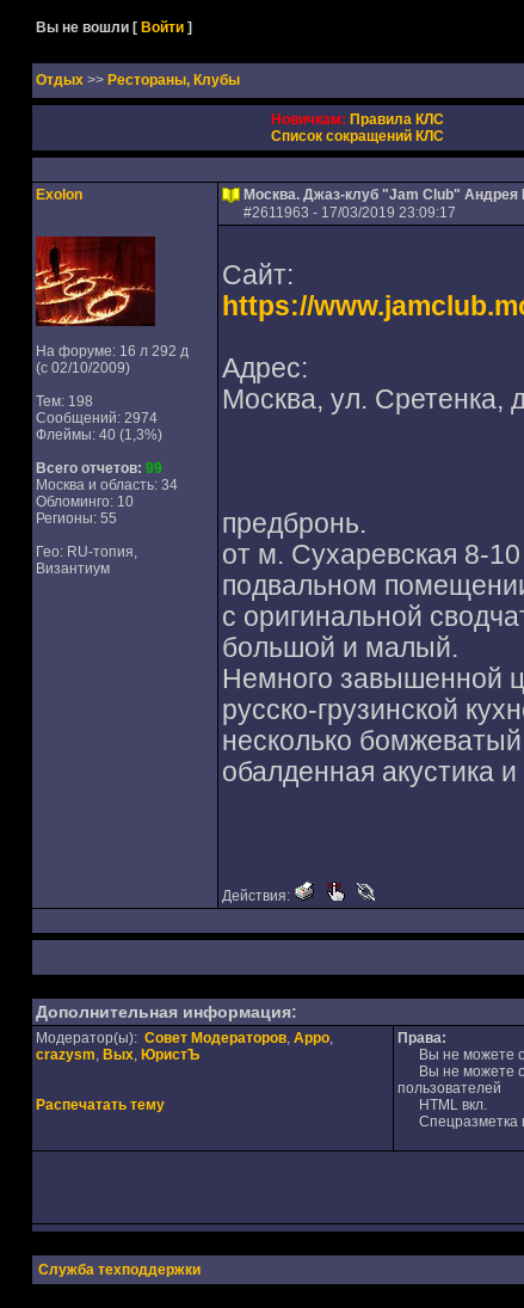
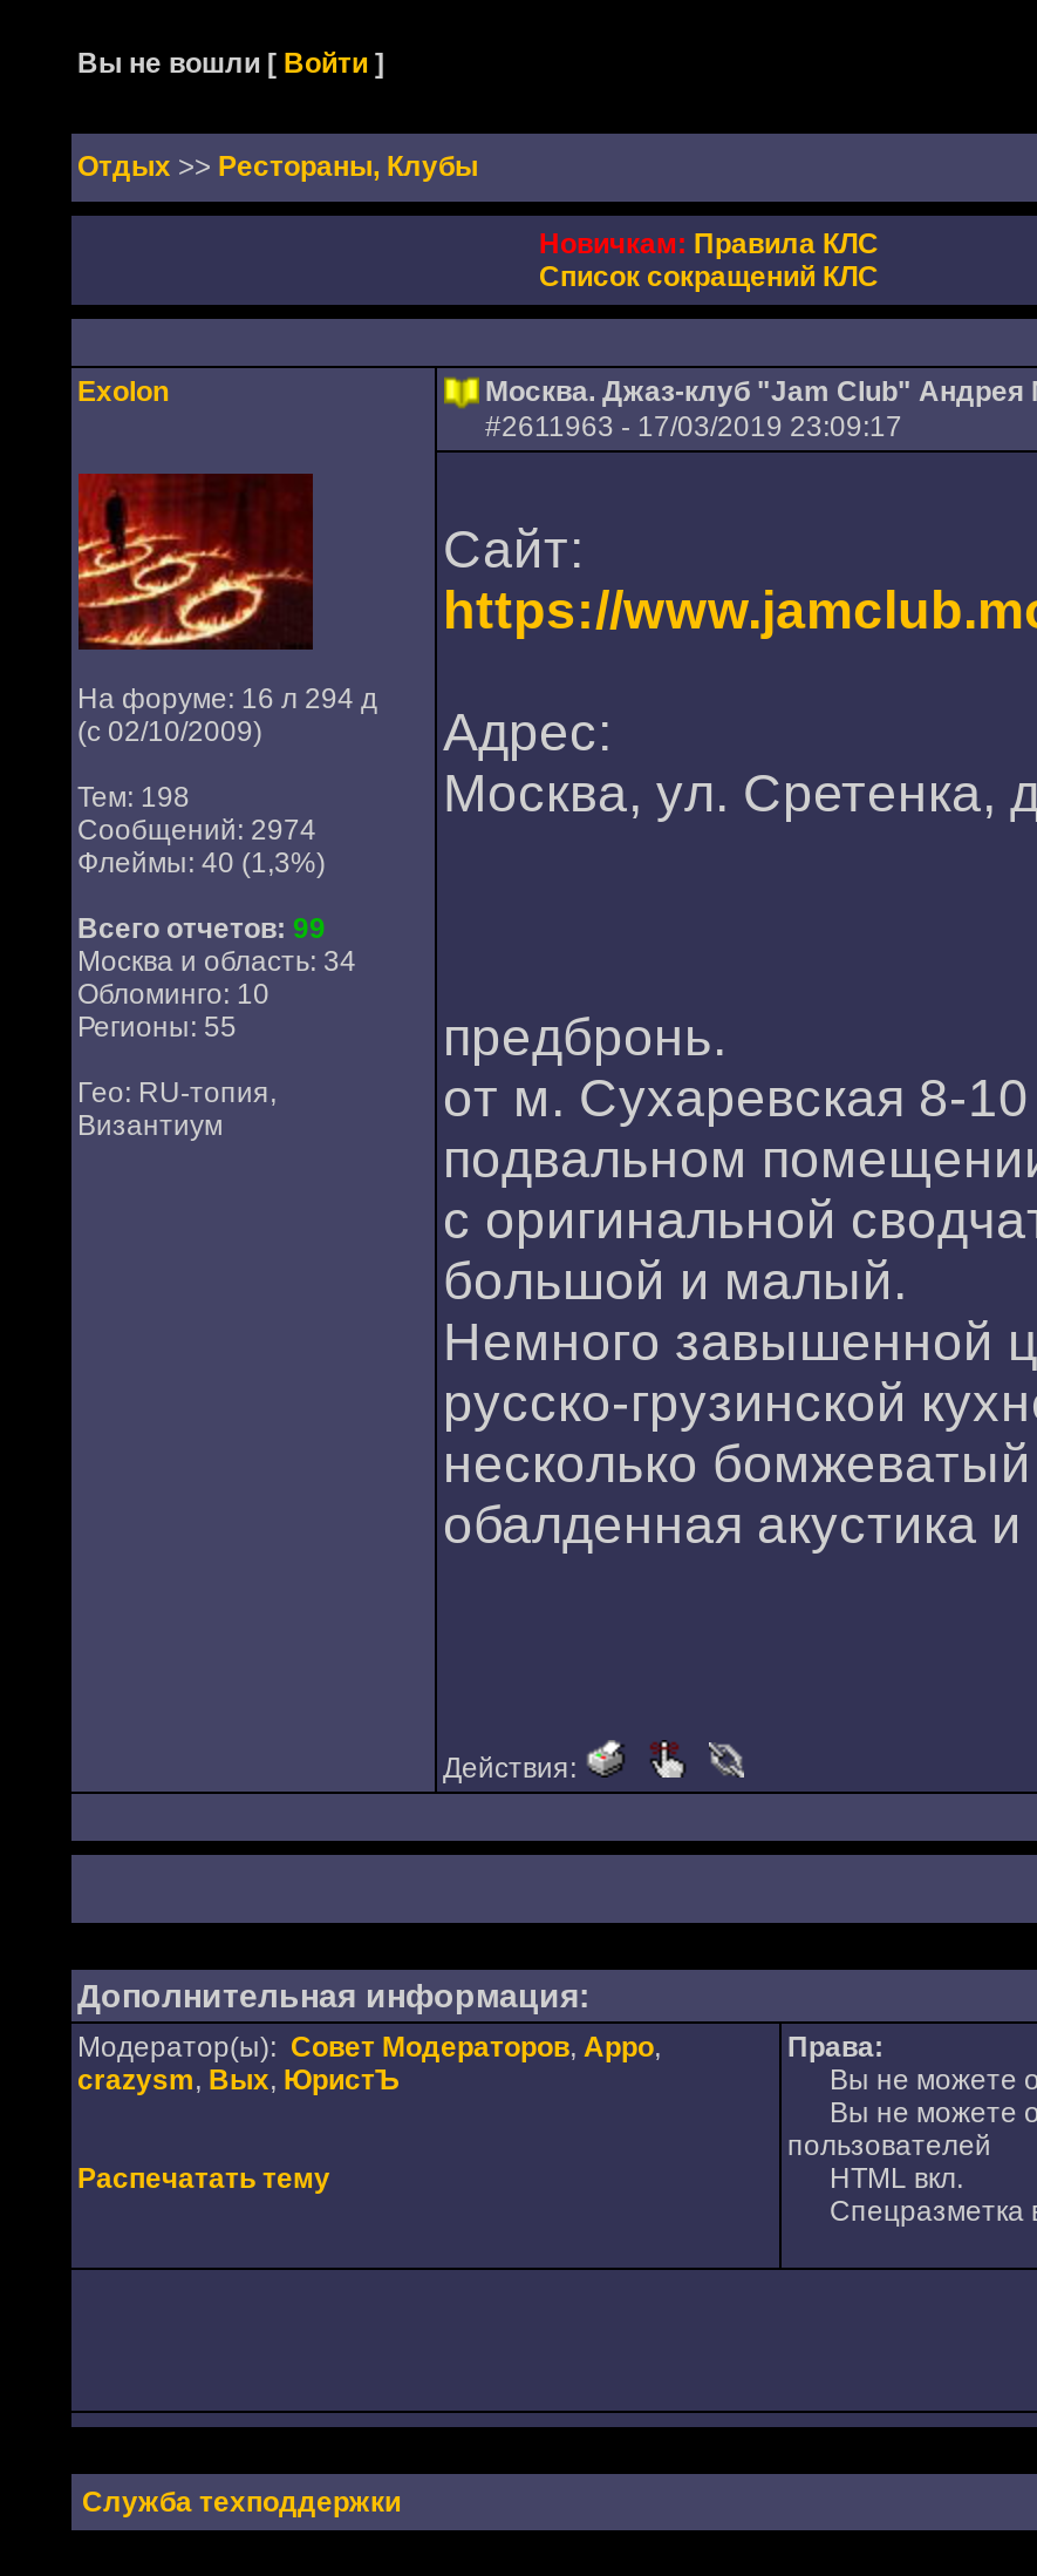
[35,343,188,360] На форуме: 16 л 292 д -> [77,682,377,715] На форуме: 16 л 294 д

